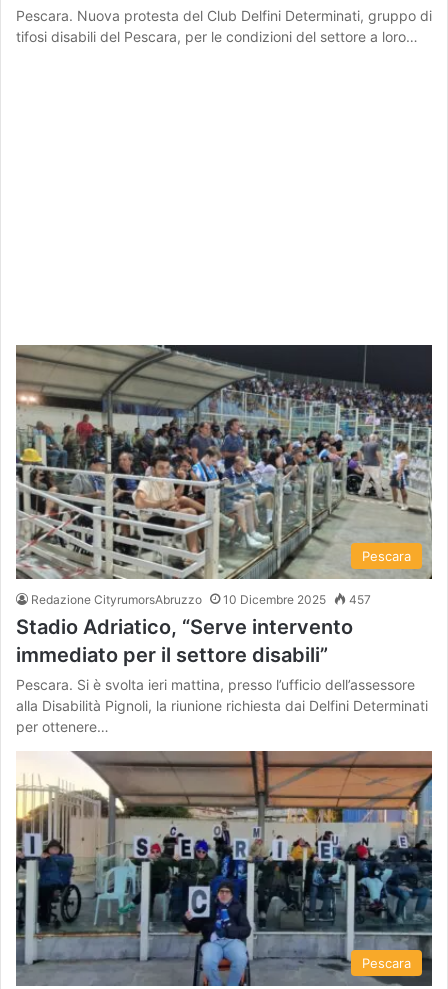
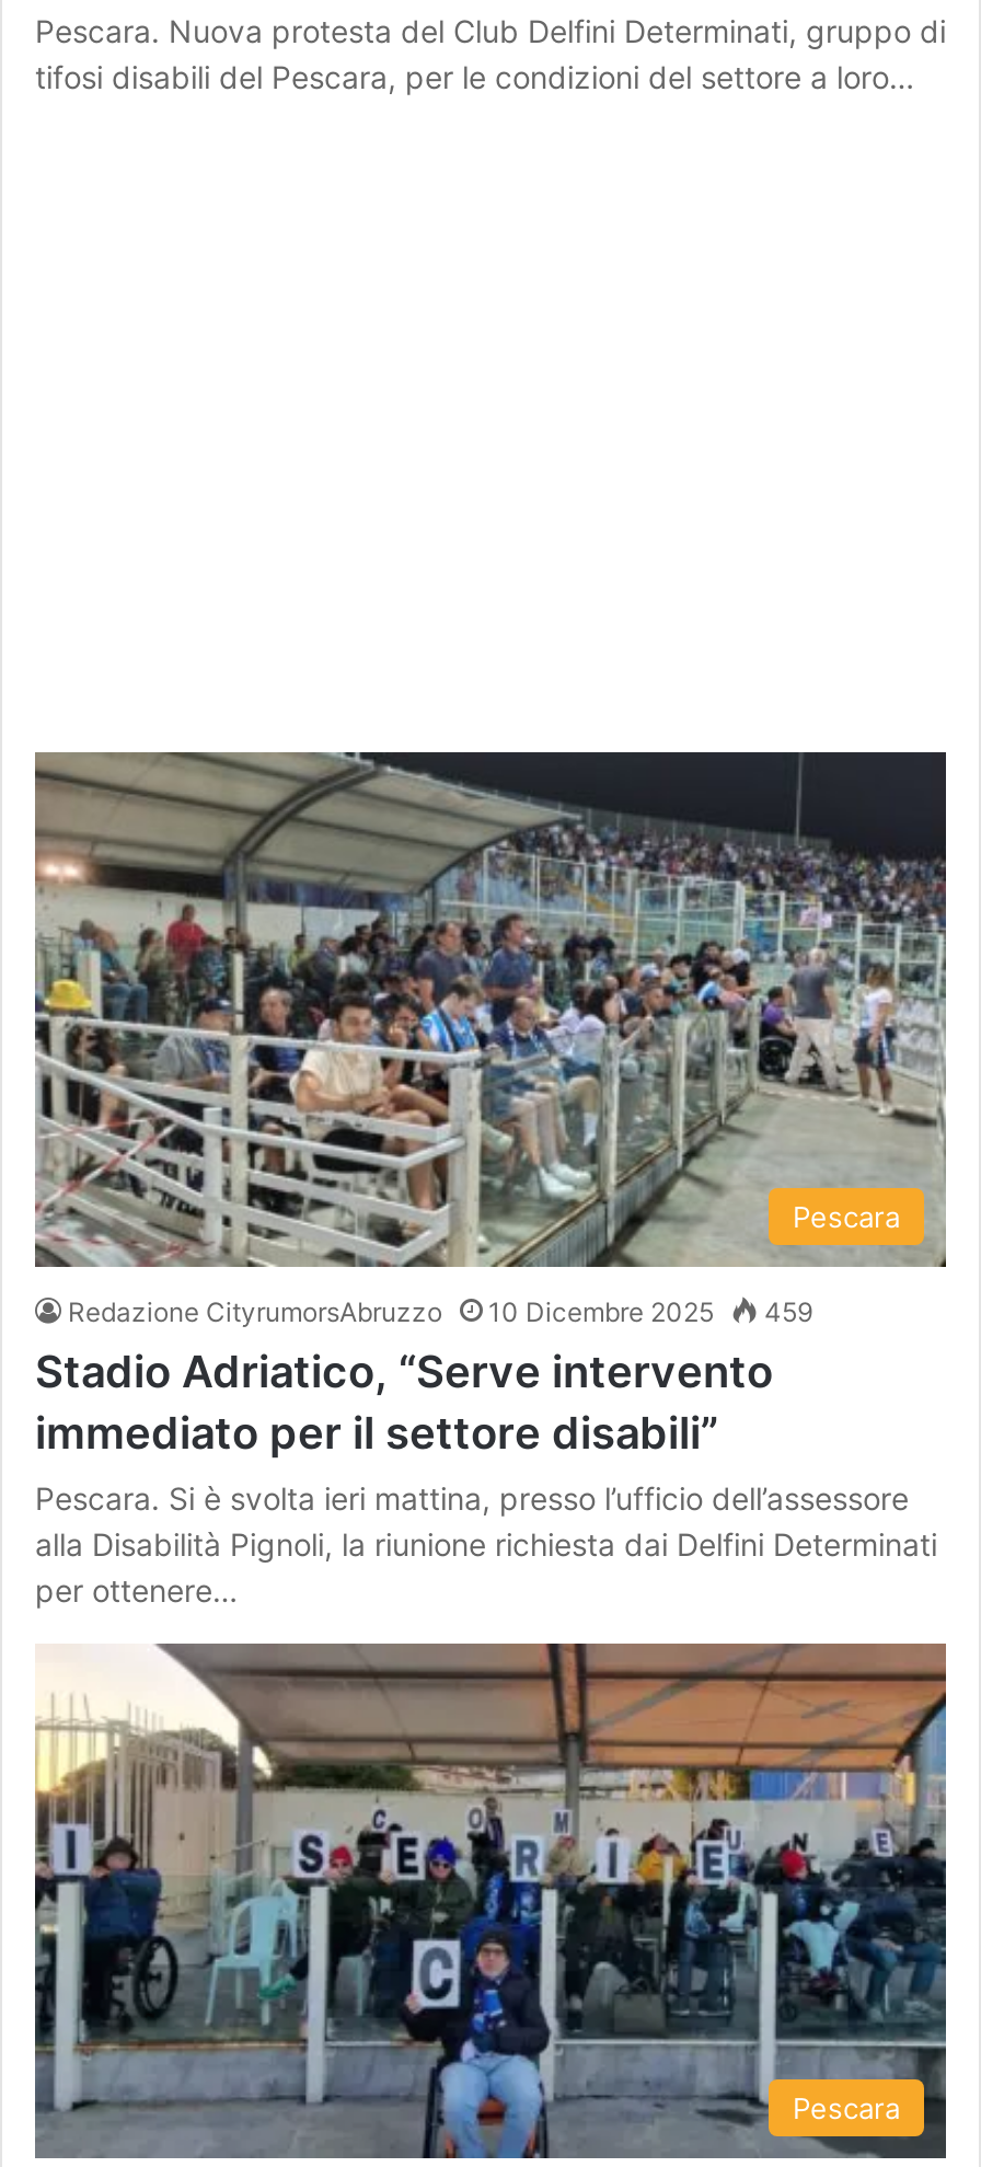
[31,592,371,607] Redazione CityrumorsAbruzzo 10 Dicembre 2025 457 -> [68,1295,812,1328] Redazione CityrumorsAbruzzo 10 Dicembre 2025 459

